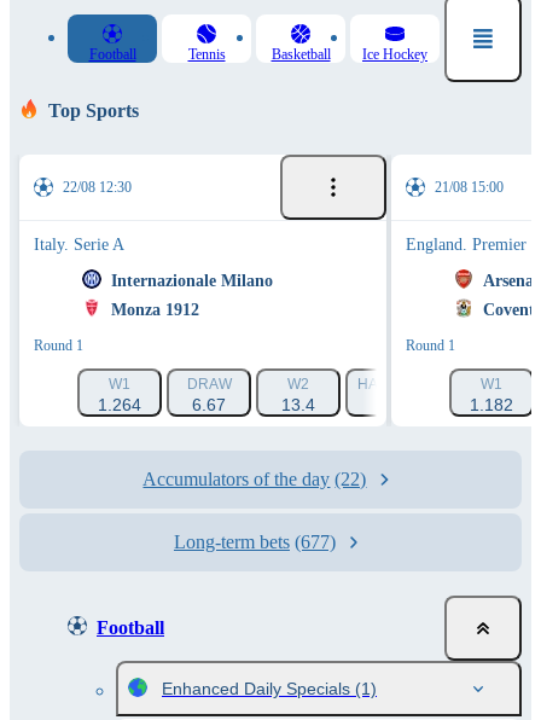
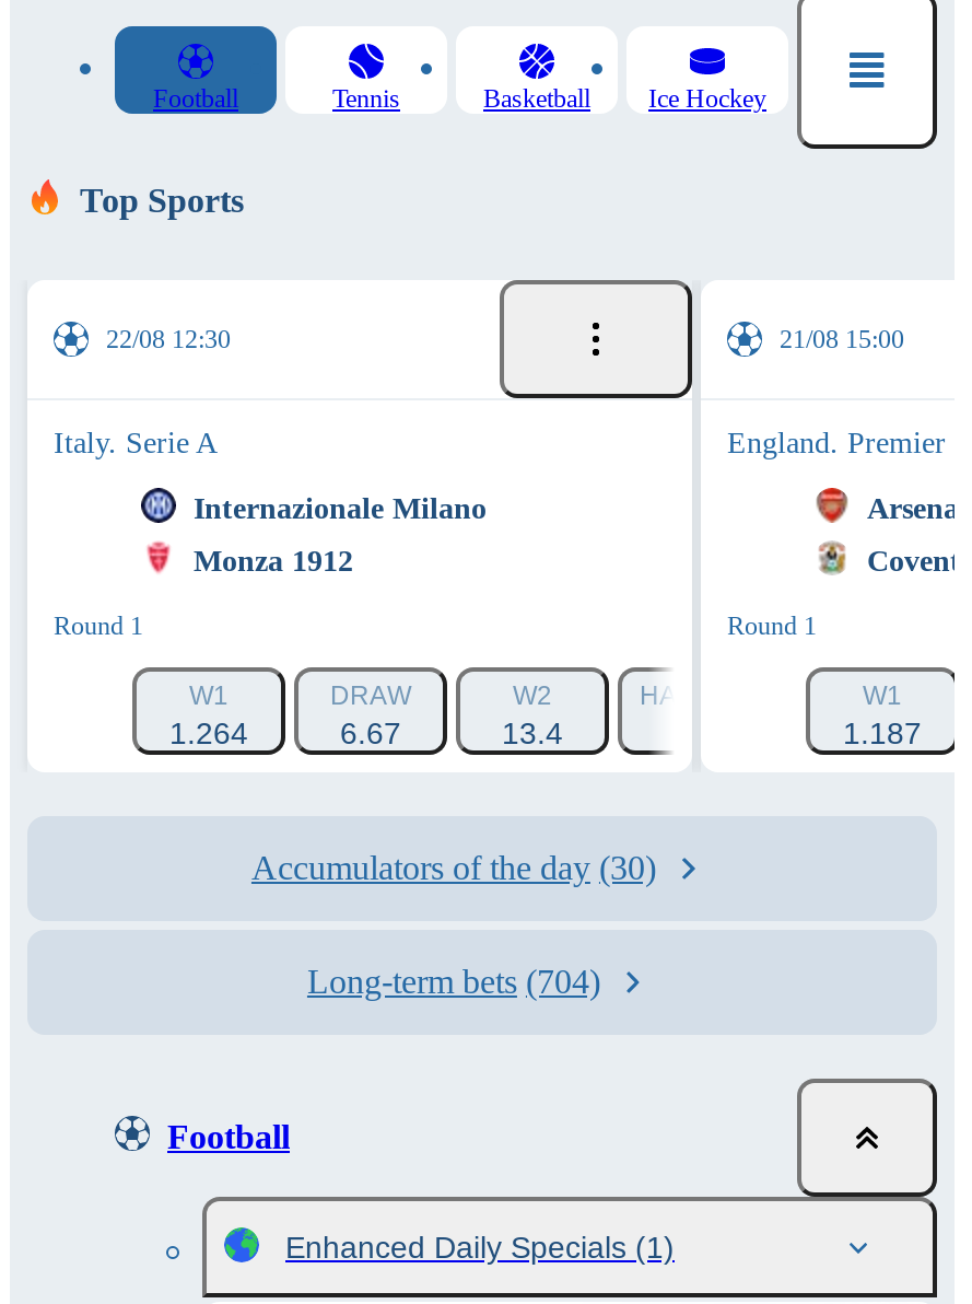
[470,395,513,414] 1.182 -> [843,715,922,750] 1.187
[143,469,367,489] Accumulators of the day (22) -> [251,849,656,886] Accumulators of the day (30)
[174,532,336,552] Long-term bets (677) -> [307,963,600,1000] Long-term bets (704)

